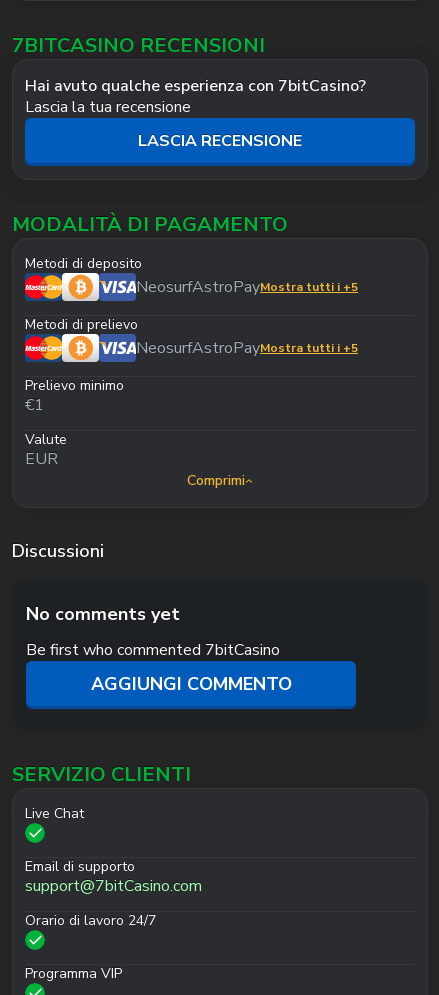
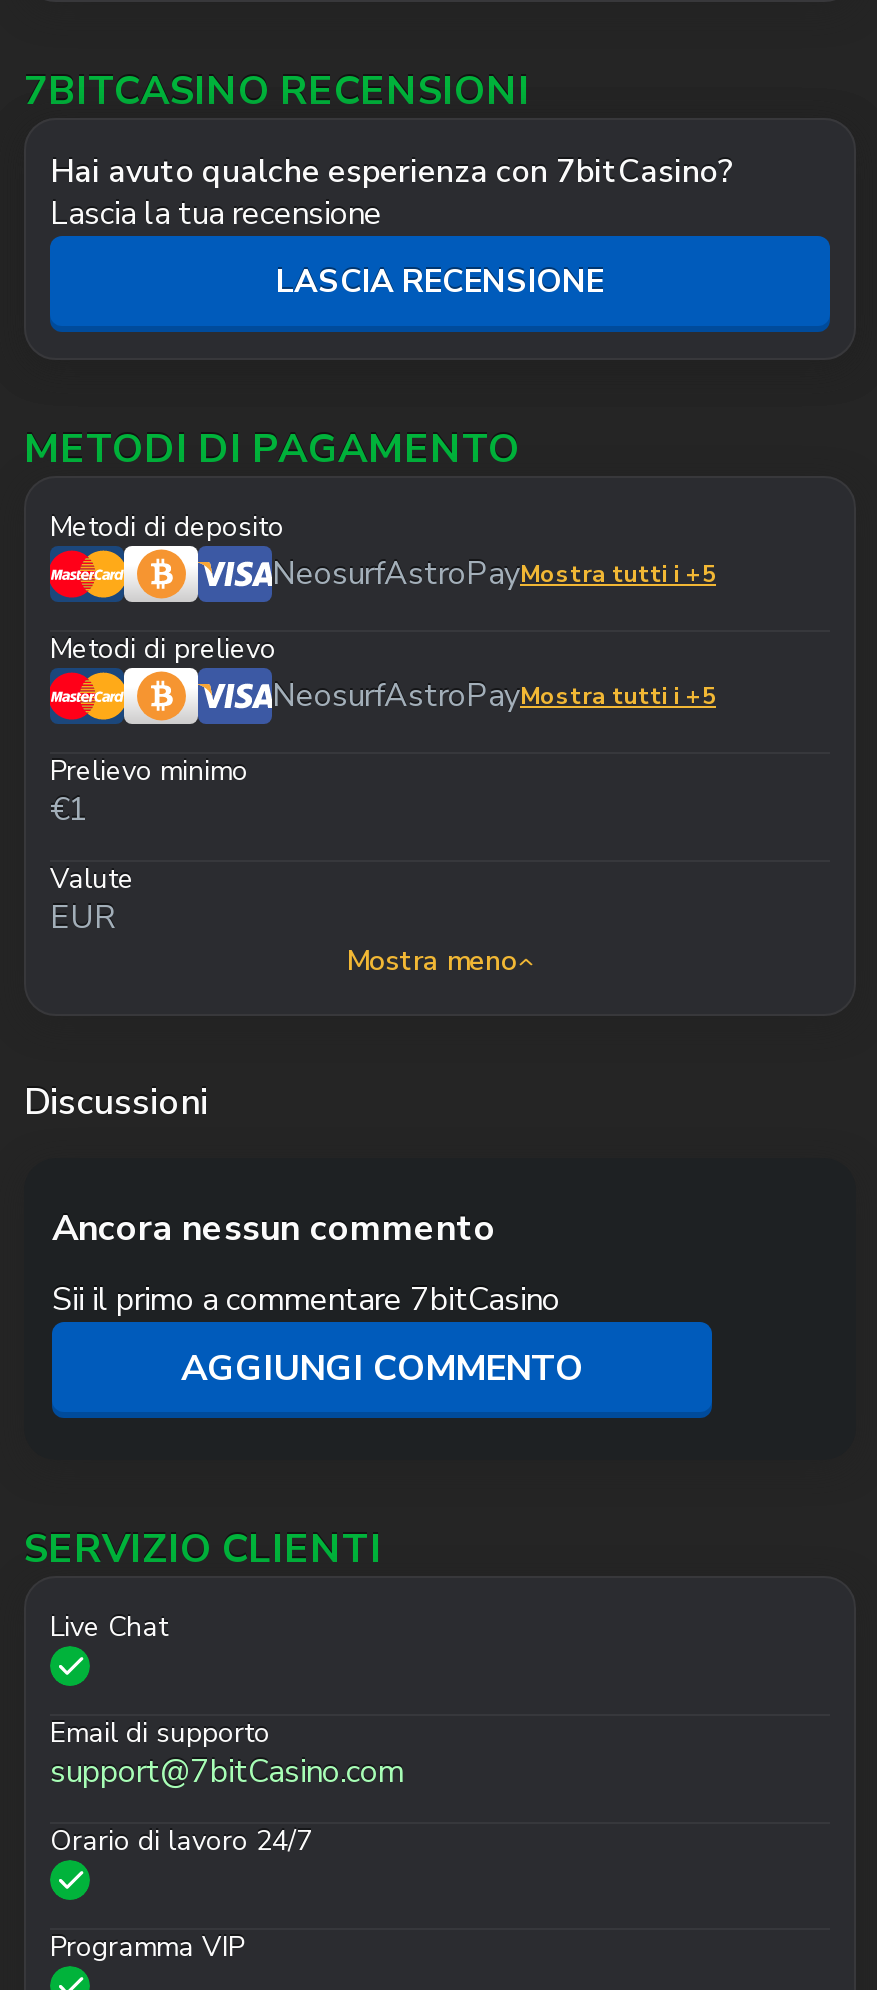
[12,211,288,238] MODALITÀ DI PAGAMENTO -> [24,422,520,476] METODI DI PAGAMENTO
[187,471,245,490] Comprimi -> [347,942,517,980] Mostra meno
[26,602,180,626] No comments yet -> [52,1204,496,1252] Ancora nessun commento
[26,639,280,661] Be first who commented 7bitCasino -> [52,1278,560,1322] Sii il primo a commentare 7bitCasino

